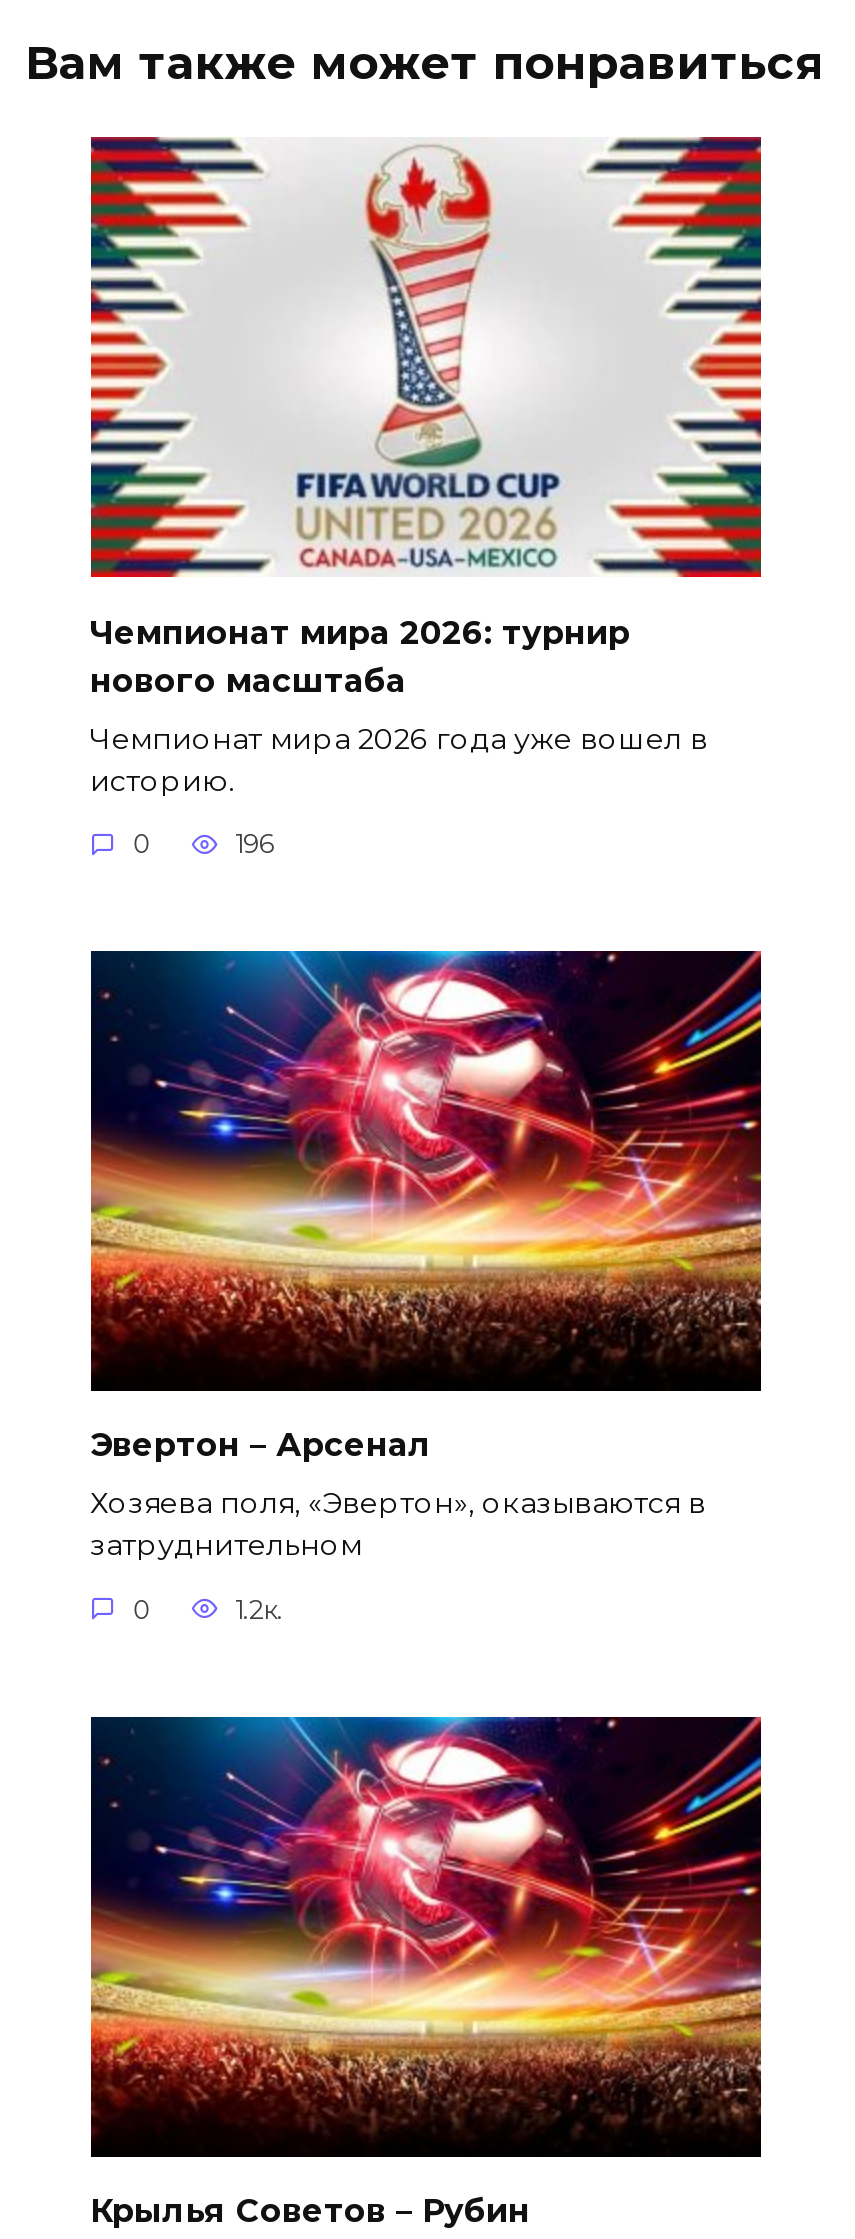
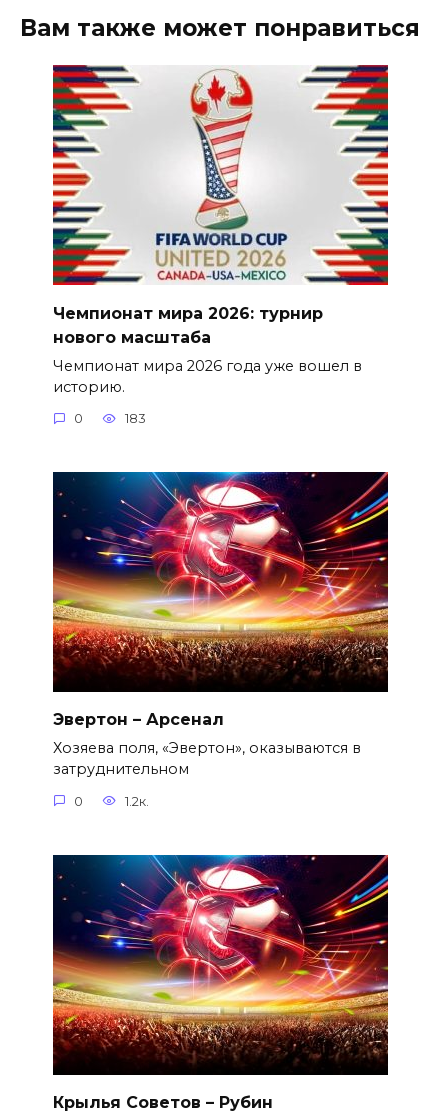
[235,829,275,859] 196 -> [125,411,146,426] 183

